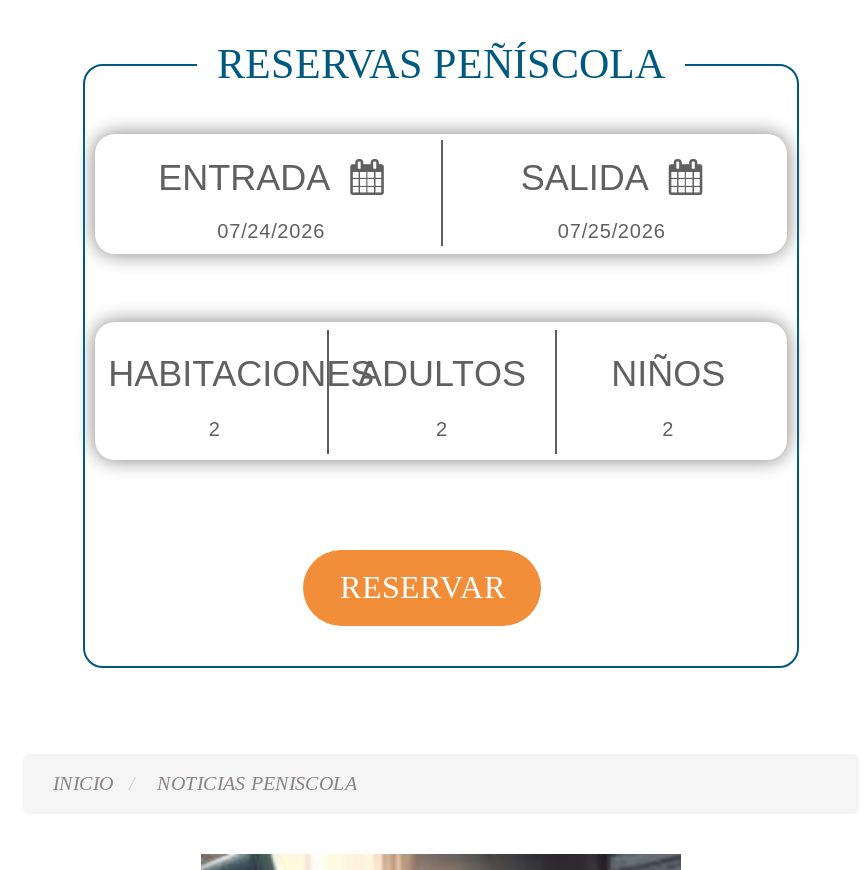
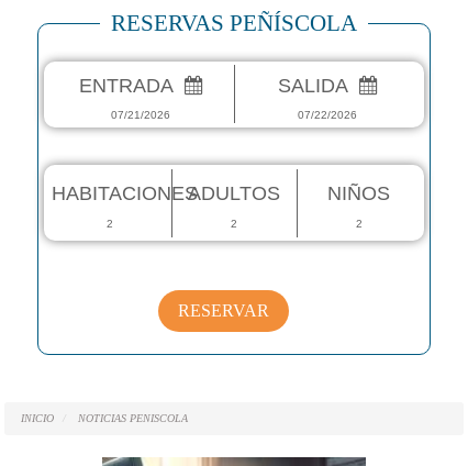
[217,221,325,243] 07/24/2026 -> [111,109,170,121] 07/21/2026
[558,221,666,243] 07/25/2026 -> [298,109,357,121] 07/22/2026

